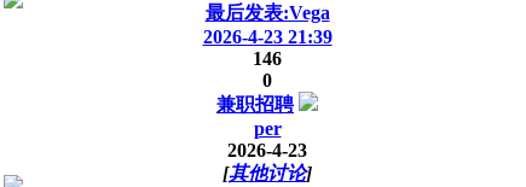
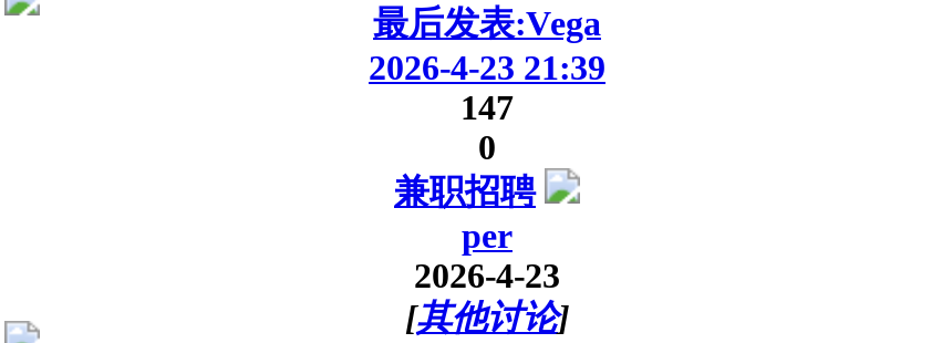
[253,49,282,69] 146 -> [460,89,514,127] 147

